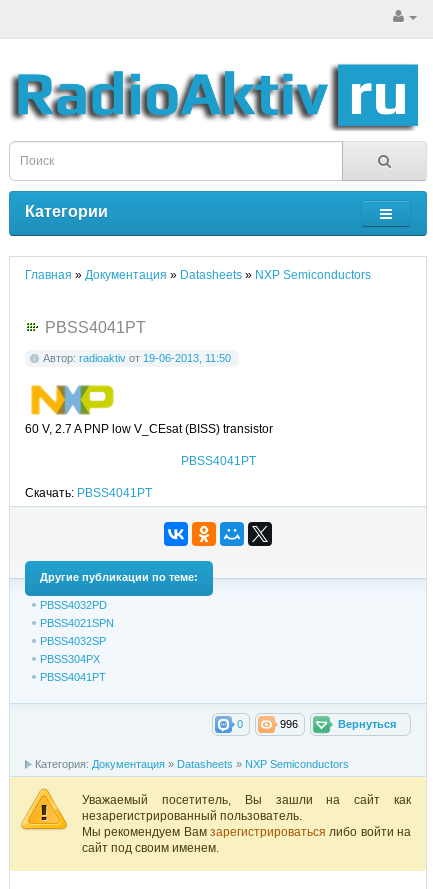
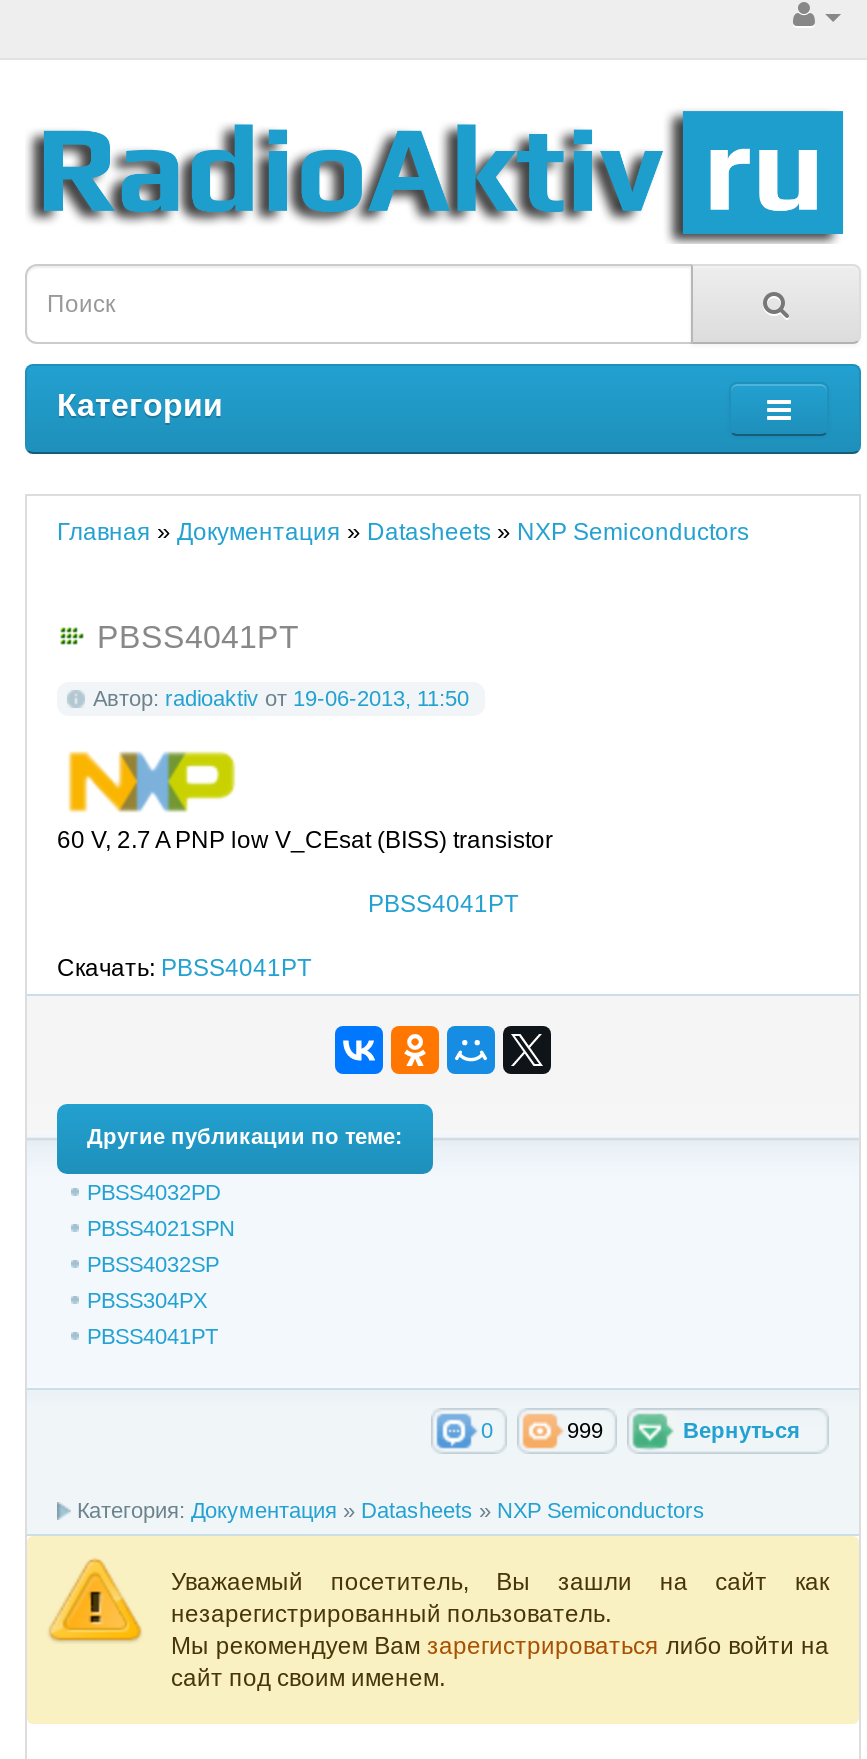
[280,718,298,730] 996 -> [567,1418,603,1442] 999

